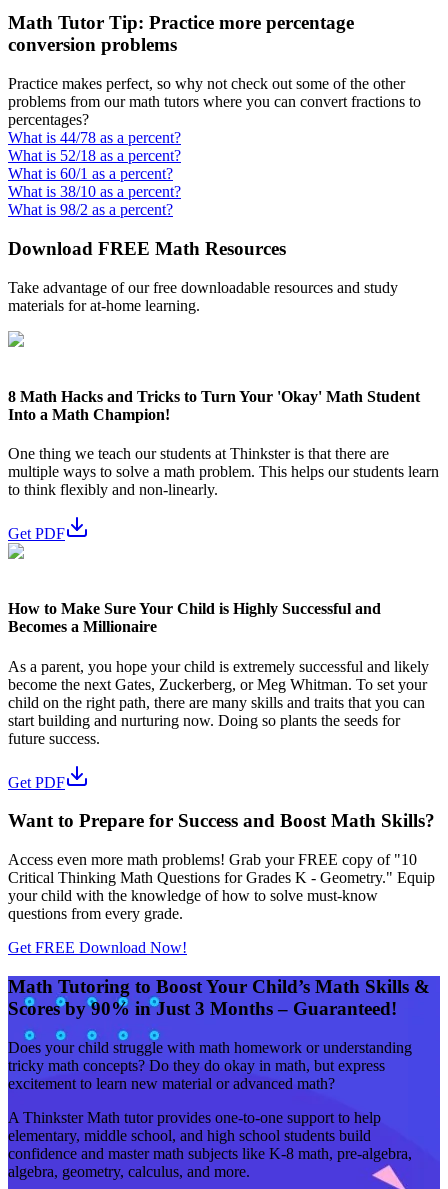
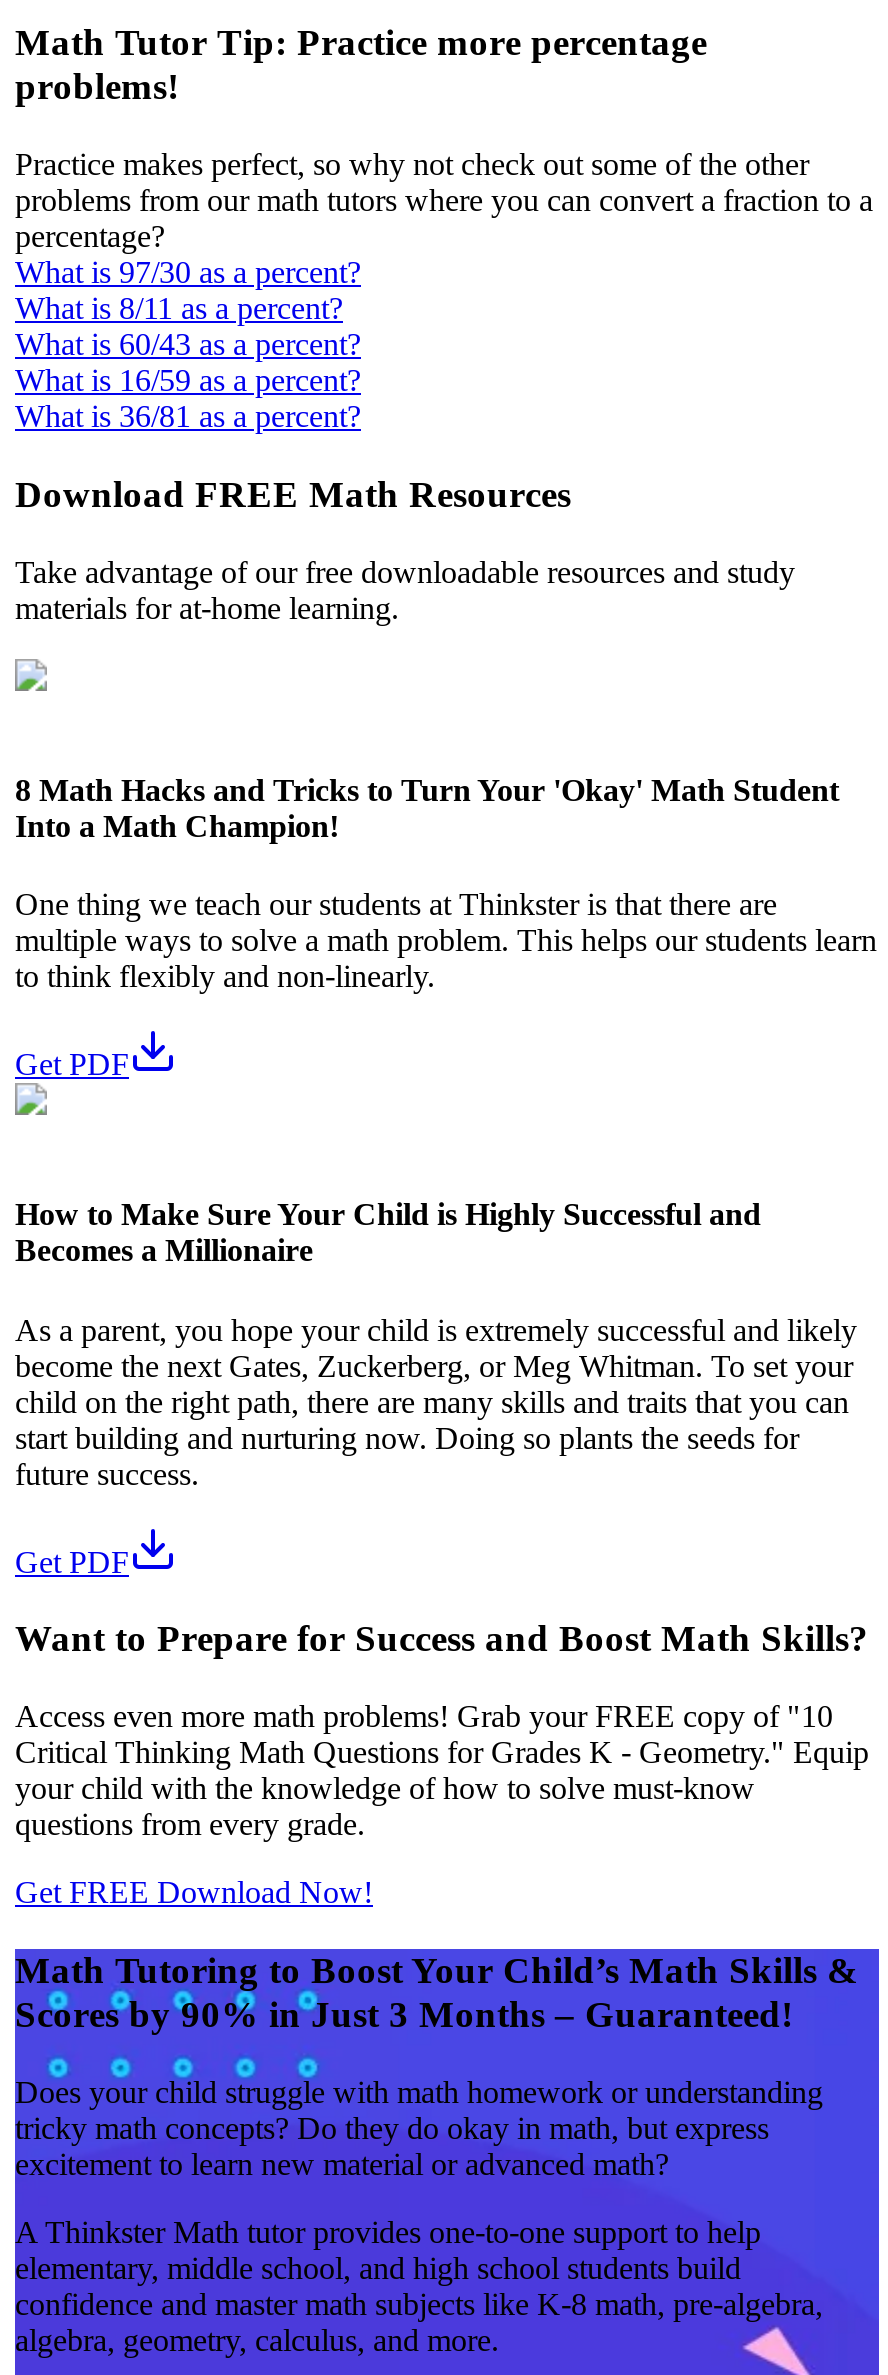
[8,34,177,55] conversion problems -> [15,66,179,108] problems!
[8,93,421,218] problems from our math tutors where you can convert fractions to | percentages? | What is 44/78 as a percent? | What is 52/18 as a percent? | What is 60/1 as a percent? | What is 38/10 as a percent? | What is 98/2 as a percent? -> [15,183,873,433] problems from our math tutors where you can convert a fraction to a | percentage? | What is 97/30 as a percent? | What is 8/11 as a percent? | What is 60/43 as a percent? | What is 16/59 as a percent? | What is 36/81 as a percent?

